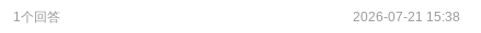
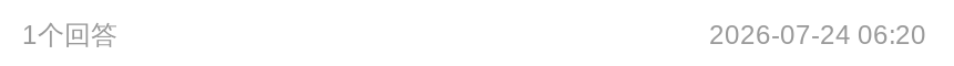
[353,10,460,24] 2026-07-21 15:38 -> [709,20,926,51] 2026-07-24 06:20

